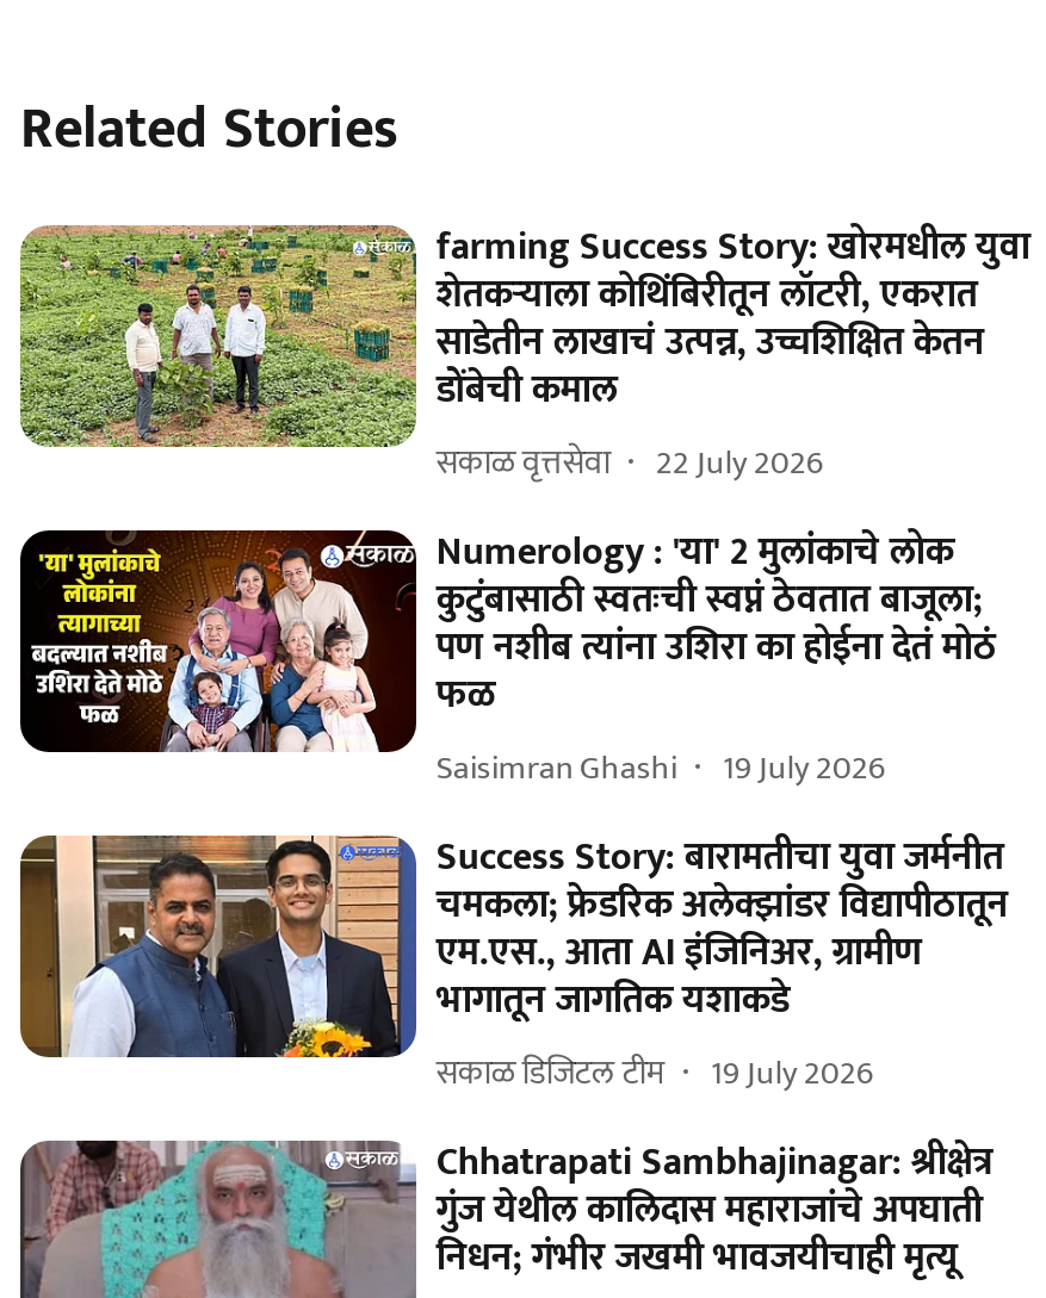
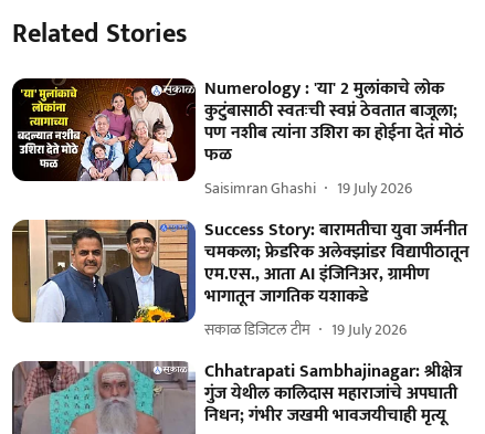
[18,215,1030,490] [image] | farming Success Story: खोरमधील युवा | शेतकऱ्याला कोथिंबिरीतून लॉटरी, एकरात | साडेतीन लाखाचं उत्पन्न, उच्चशिक्षित केतन | डोंबेची कमाल | सकाळ वृत्तसेवा | 22 July 2026 -> none

